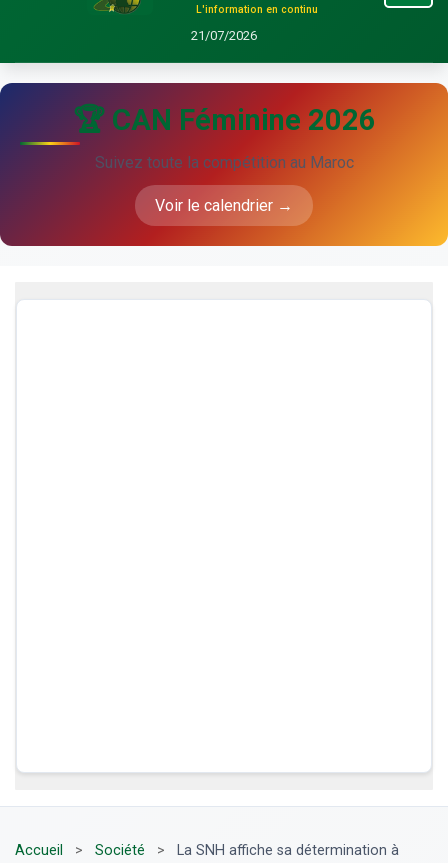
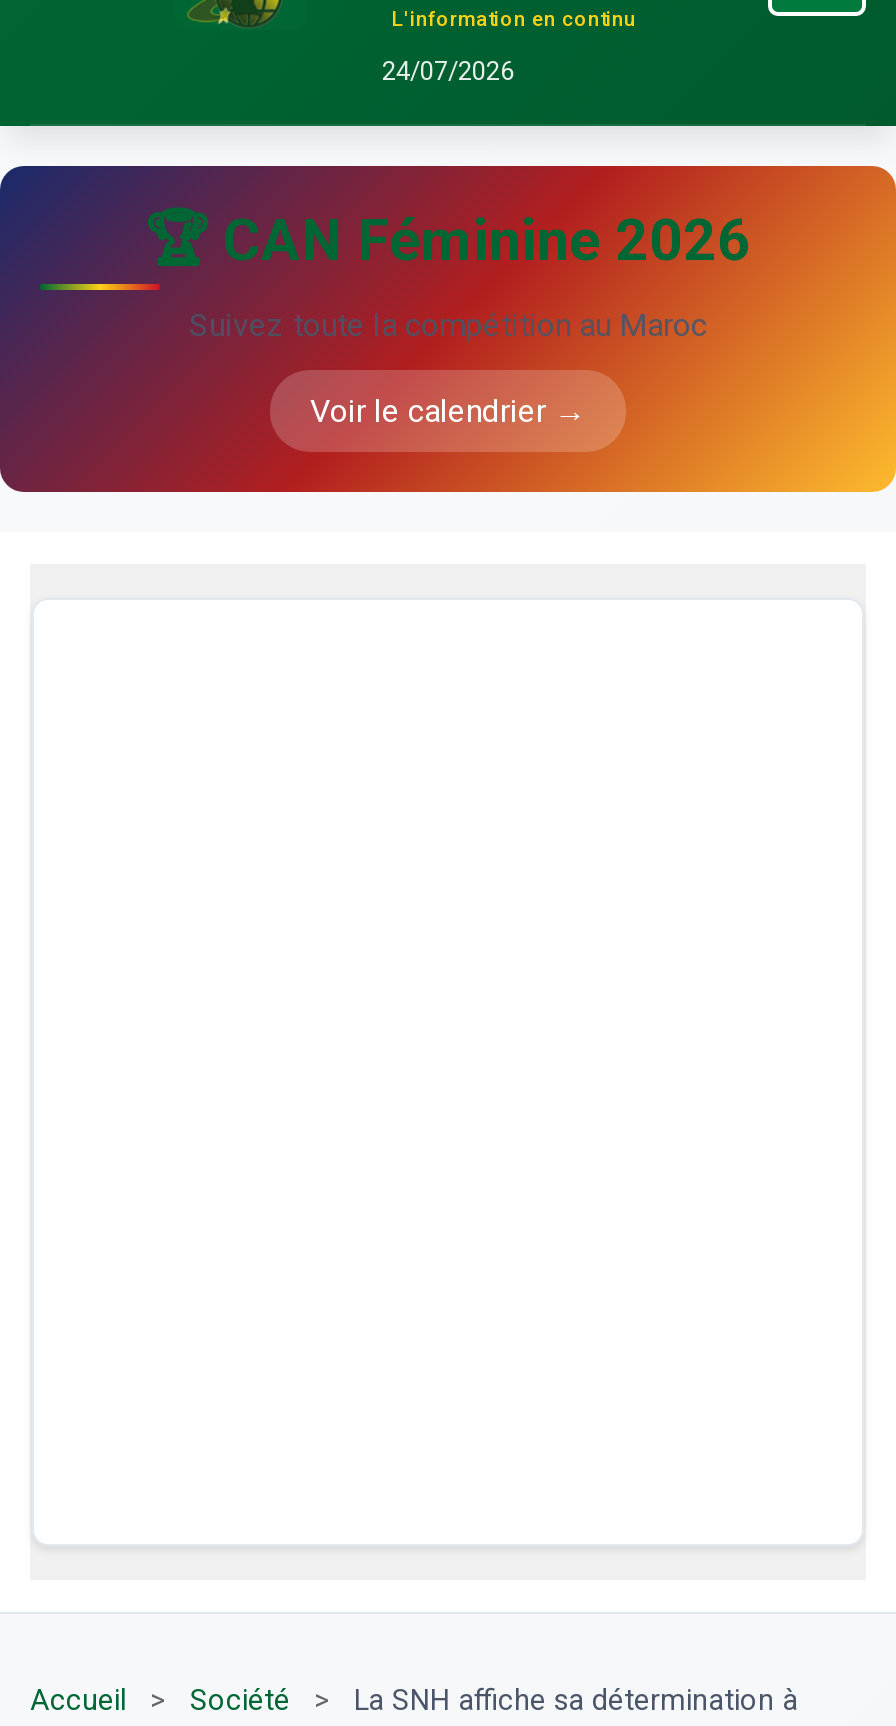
[191,28,257,43] 21/07/2026 -> [382,56,514,86] 24/07/2026

